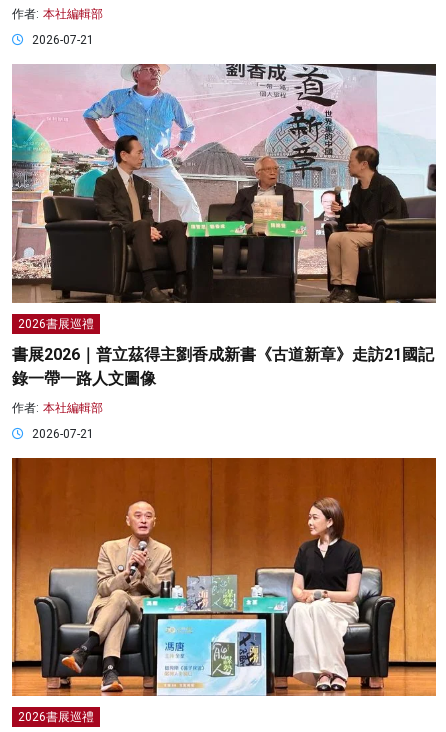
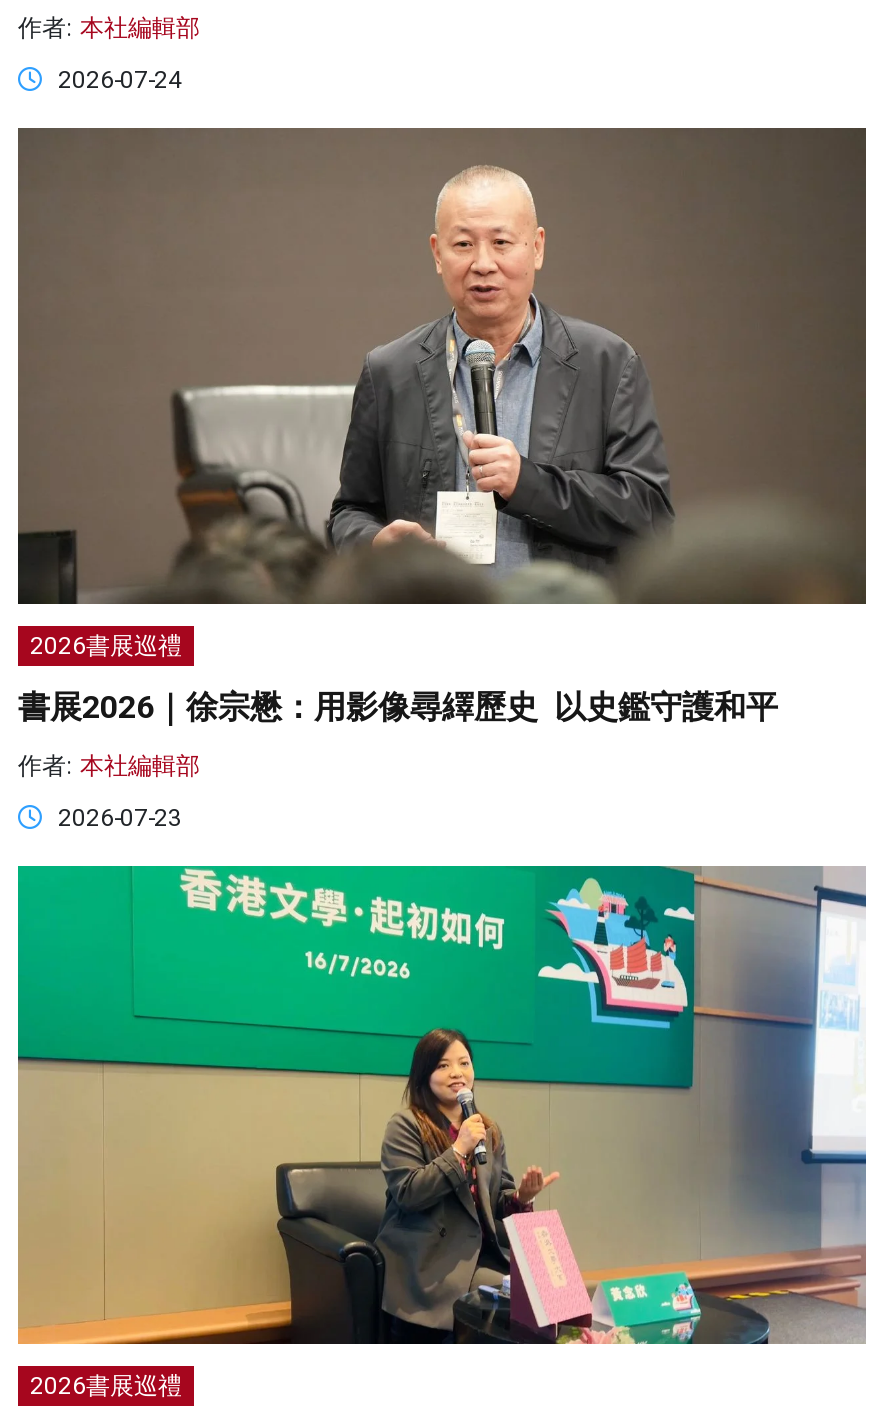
[32,33,94,47] 2026-07-21 -> [58,65,182,93] 2026-07-24
[11,63,436,304] [image] -> [16,127,868,605] [image]
[12,345,434,388] 書展2026｜普立茲得主劉香成新書《古道新章》走訪21國記 | 錄一帶一路人文圖像 -> [18,688,778,726] 書展2026｜徐宗懋：用影像尋繹歷史 以史鑑守護和平
[32,427,94,441] 2026-07-21 -> [58,804,182,832] 2026-07-23
[11,457,437,697] [image] -> [16,863,868,1347] [image]

